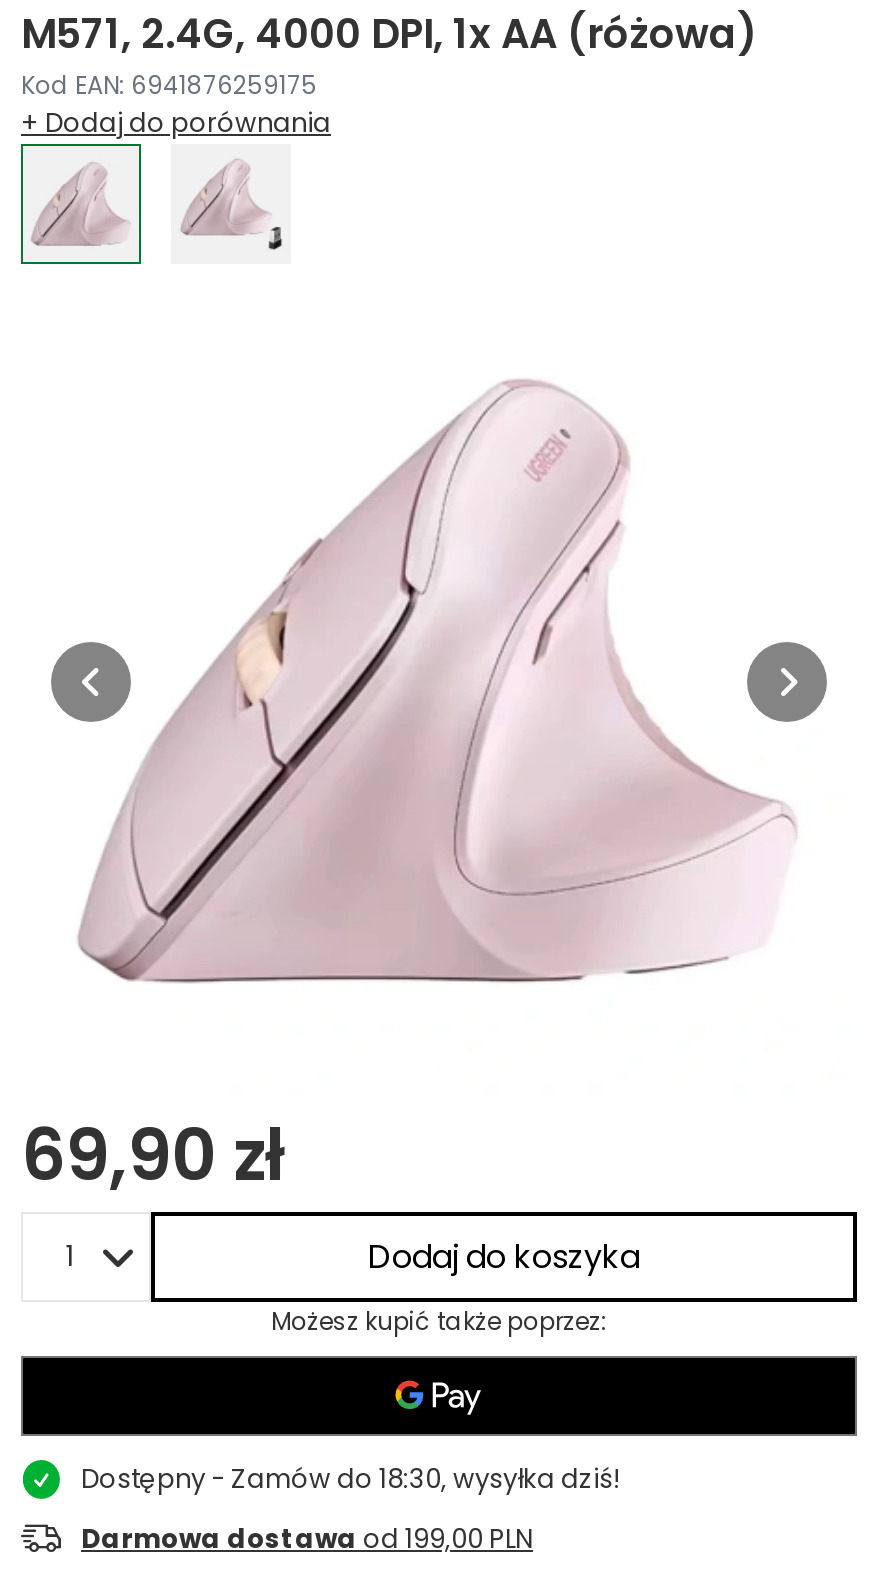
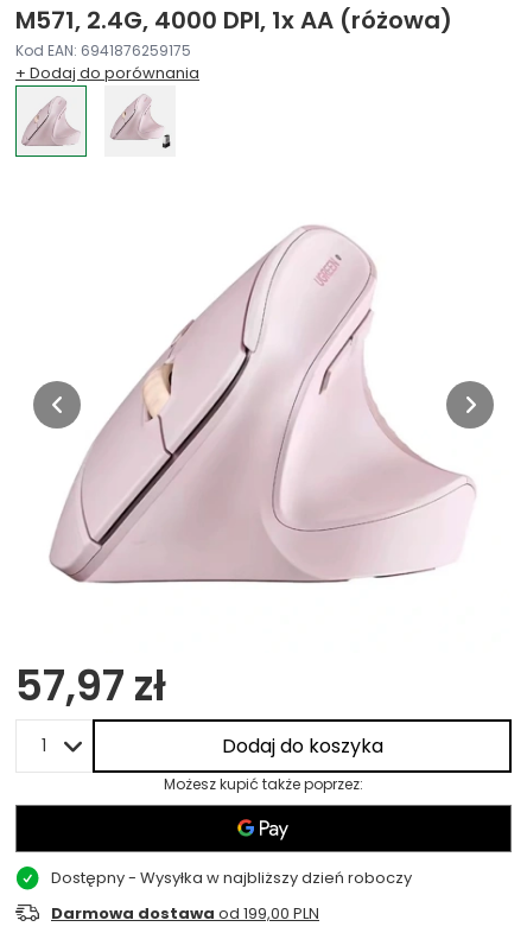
[21,1106,287,1204] 69,90 zł -> [15,656,166,715] 57,97 zł
[81,1460,621,1498] Dostępny - Zamów do 18:30, wysyłka dziś! -> [51,867,412,889] Dostępny - Wysyłka w najbliższy dzień roboczy

